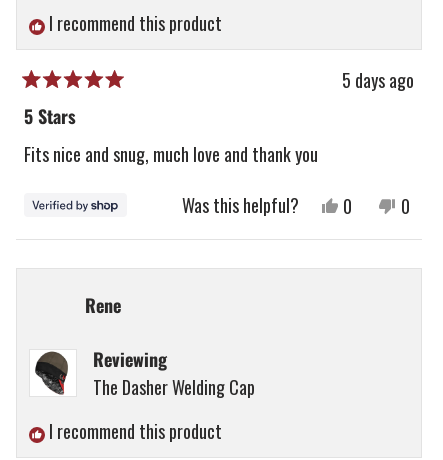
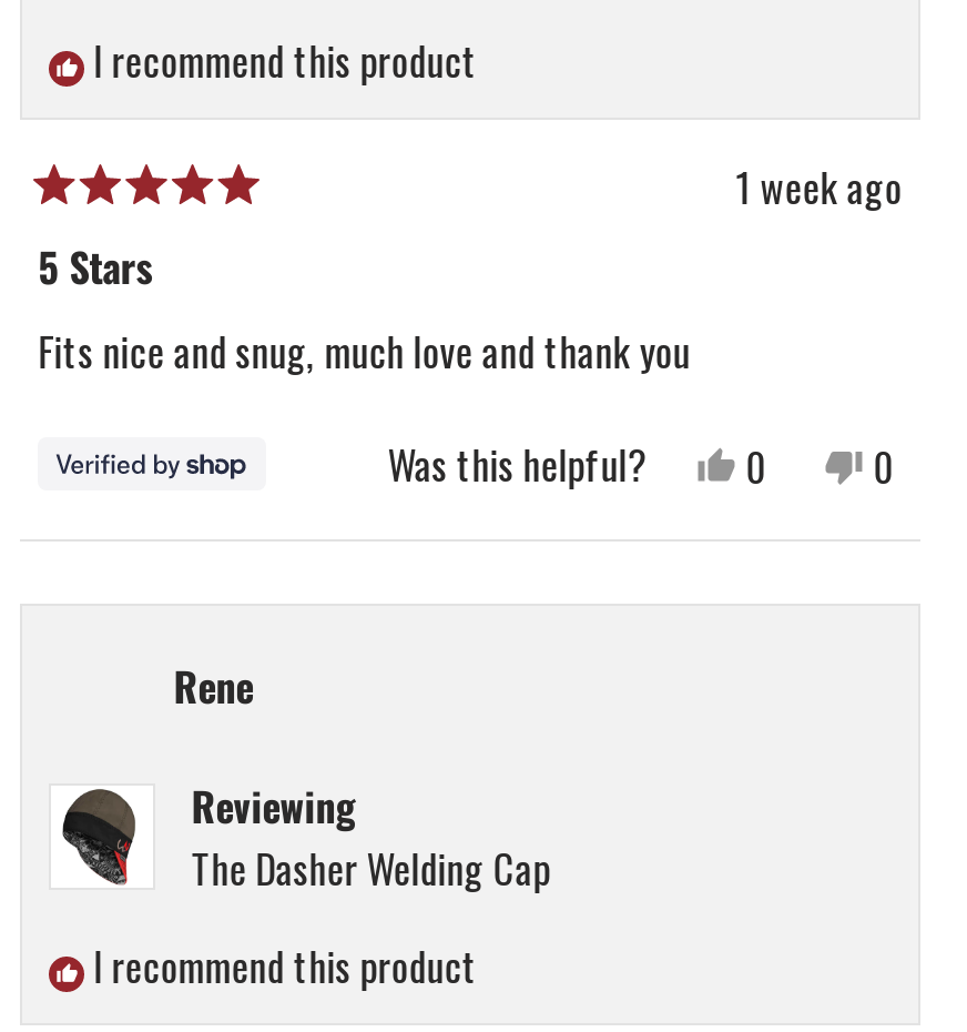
[342,67,414,93] 5 days ago -> [736,158,902,216] 1 week ago

